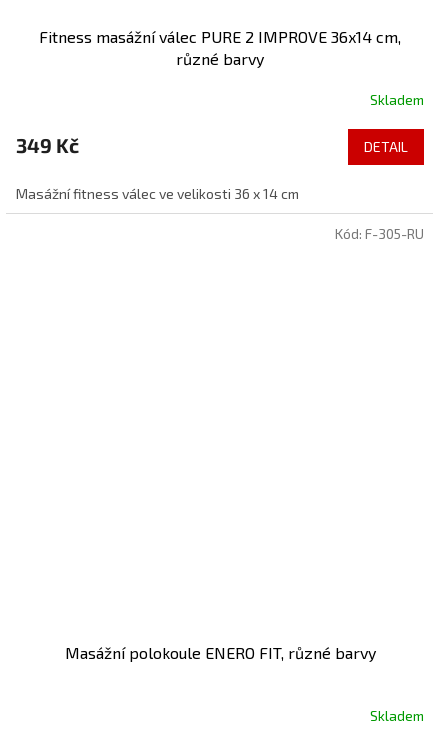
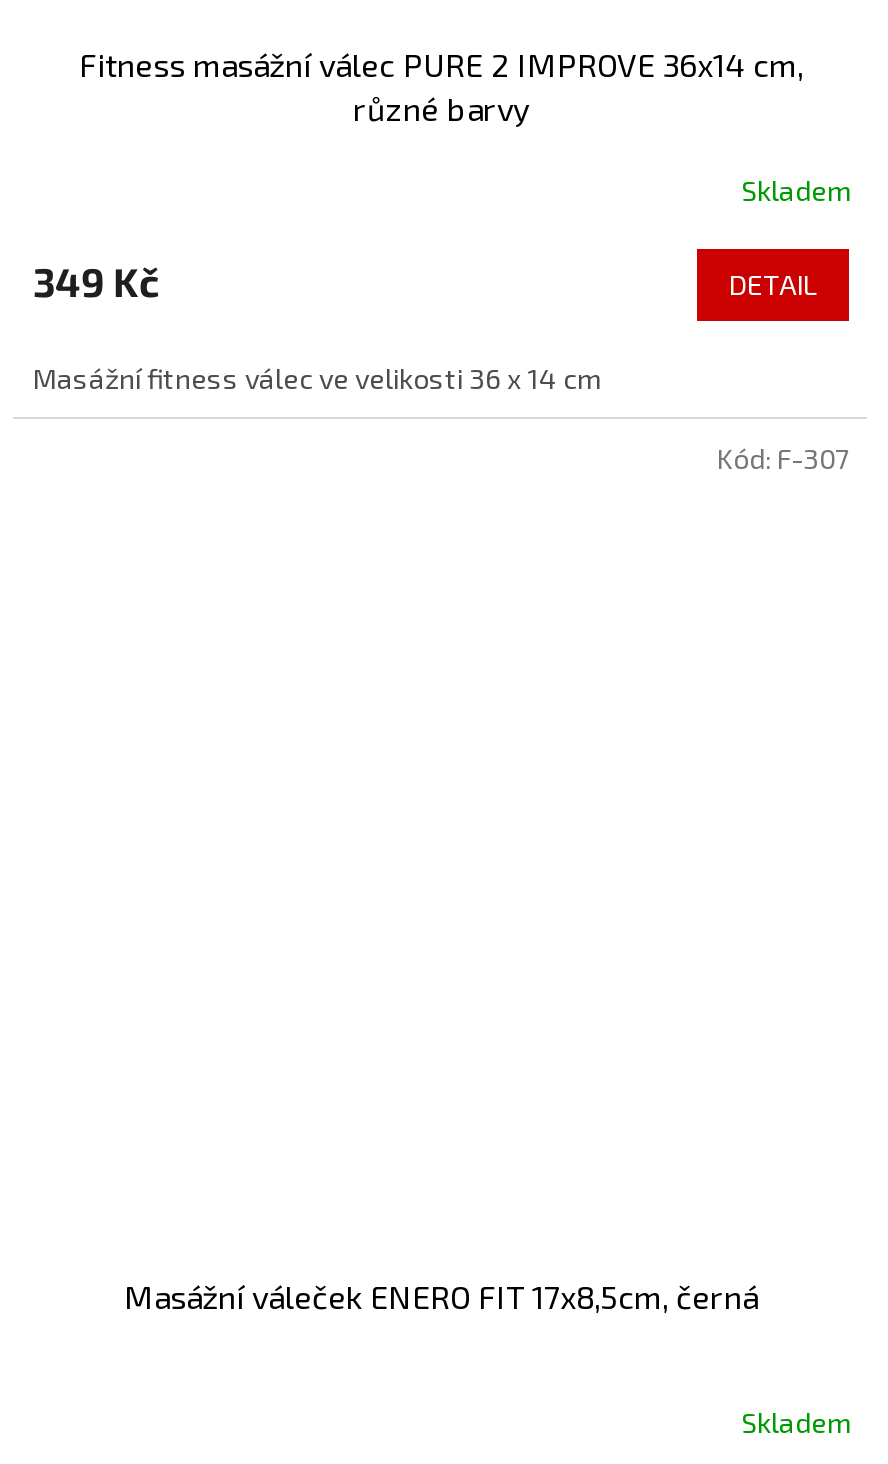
[335,225,424,242] Kód: F-305-RU -> [717,440,849,474] Kód: F-307
[64,643,375,662] Masážní polokoule ENERO FIT, různé barvy -> [124,1276,758,1314] Masážní váleček ENERO FIT 17x8,5cm, černá

